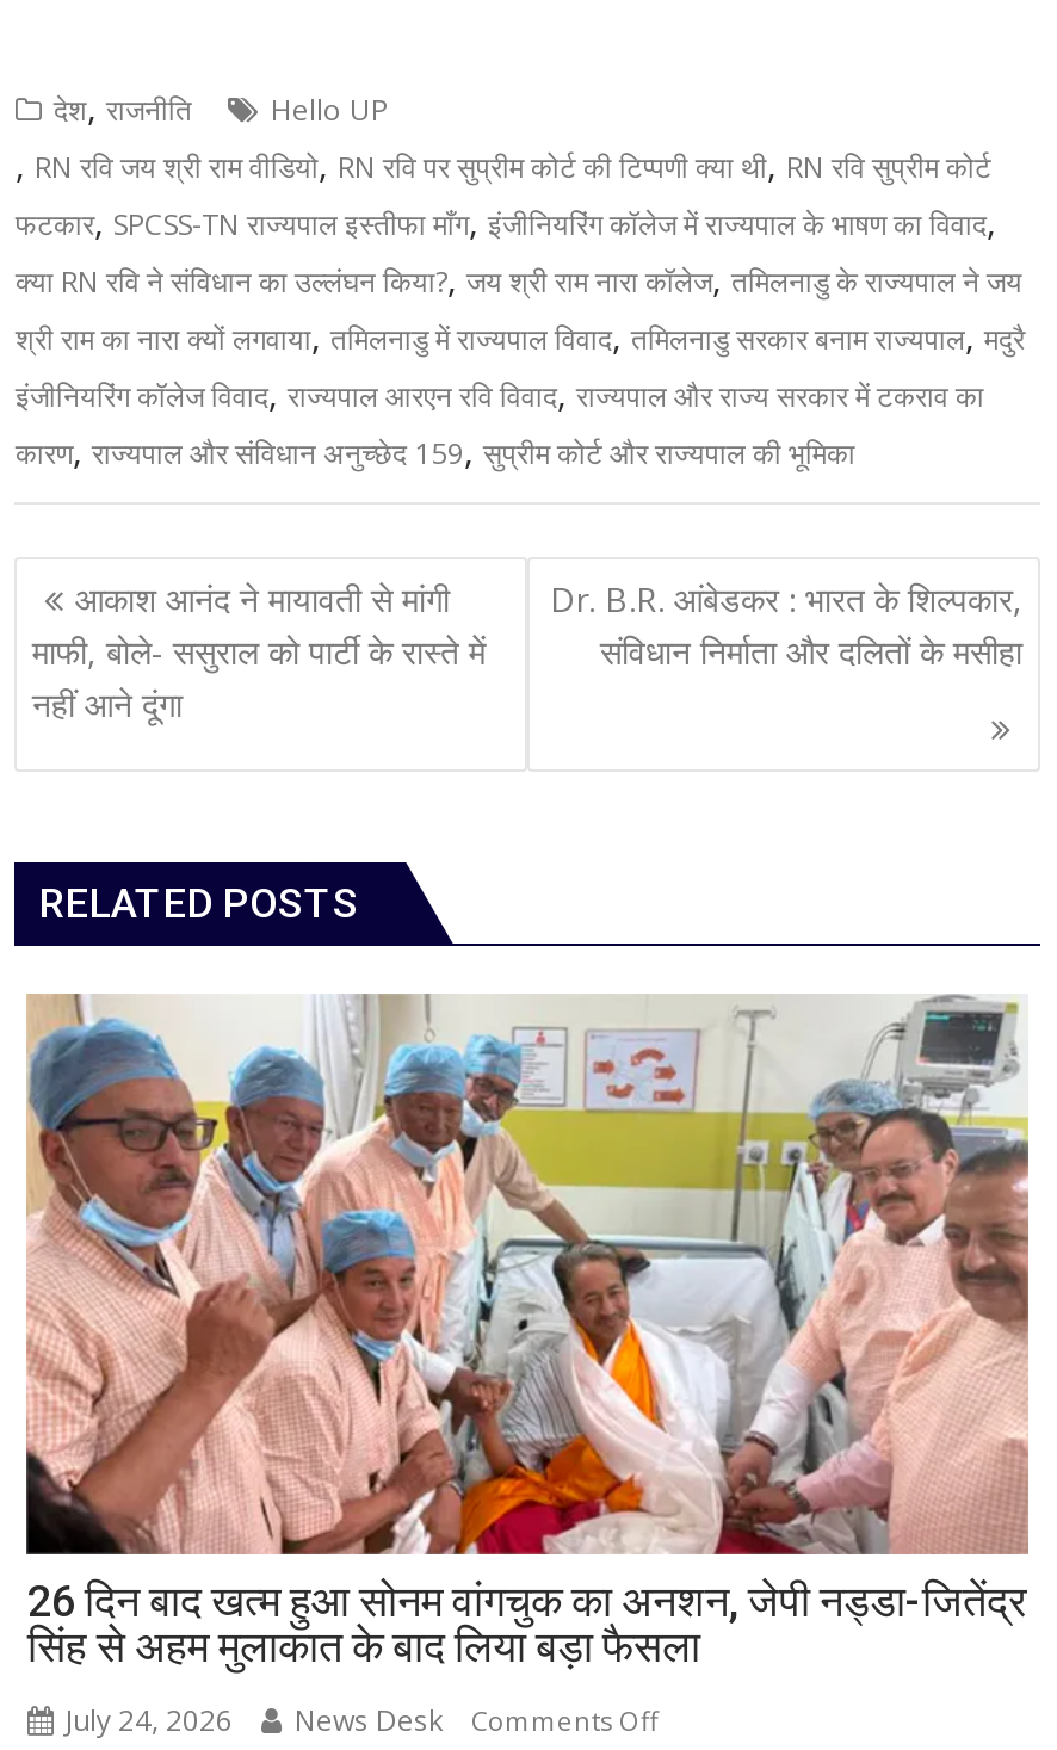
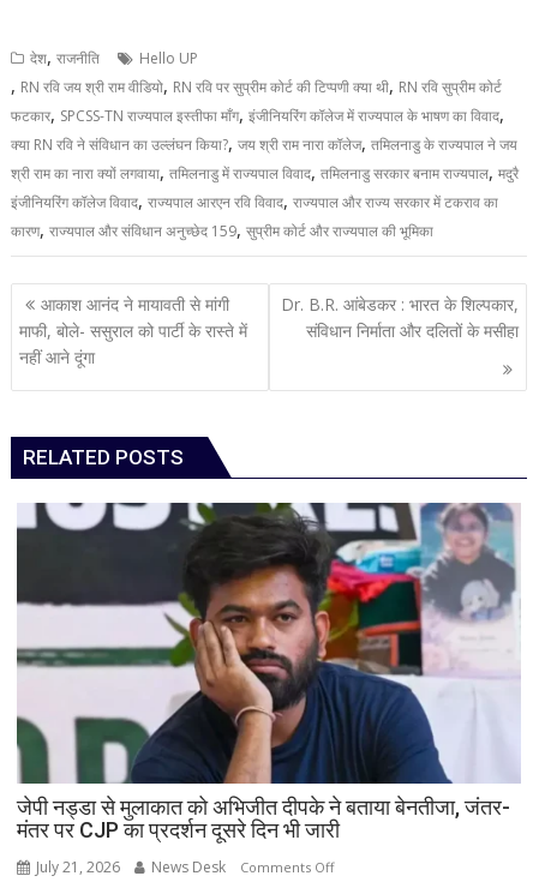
[24,994,1031,1671] [image] | 26 दिन बाद खत्म हुआ सोनम वांगचुक का अनशन, जेपी नड्डा-जितेंद्र | सिंह से अहम मुलाकात के बाद लिया बड़ा फैसला -> [16,502,521,843] [image] | जेपी नड्डा से मुलाकात को अभिजीत दीपके ने बताया बेनतीजा, जंतर- | मंतर पर CJP का प्रदर्शन दूसरे दिन भी जारी
[58,1700,233,1740] July 24, 2026 -> [33,857,121,877] July 21, 2026

